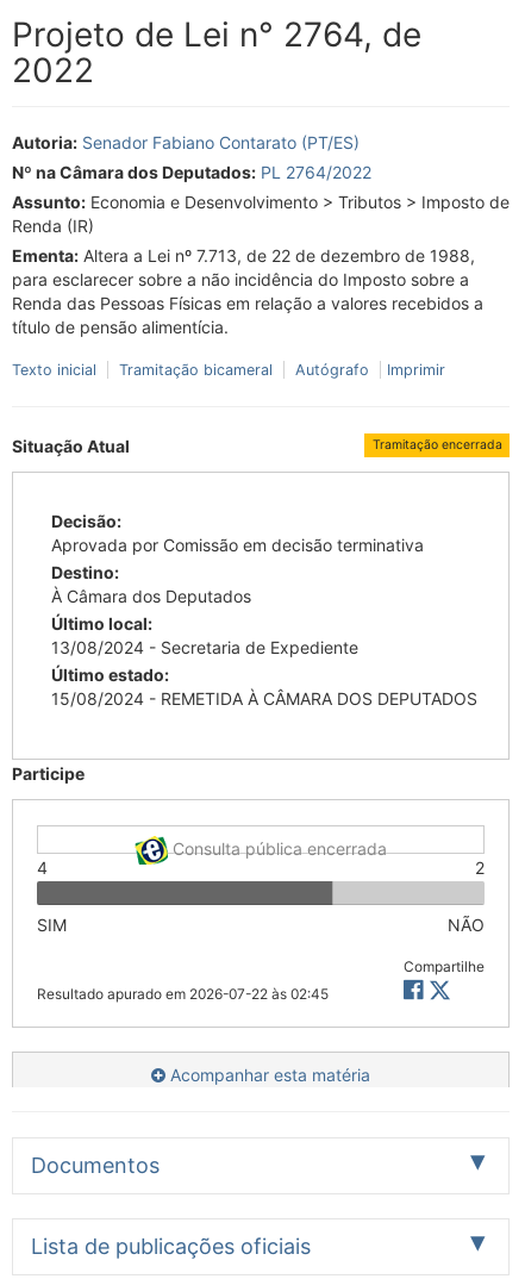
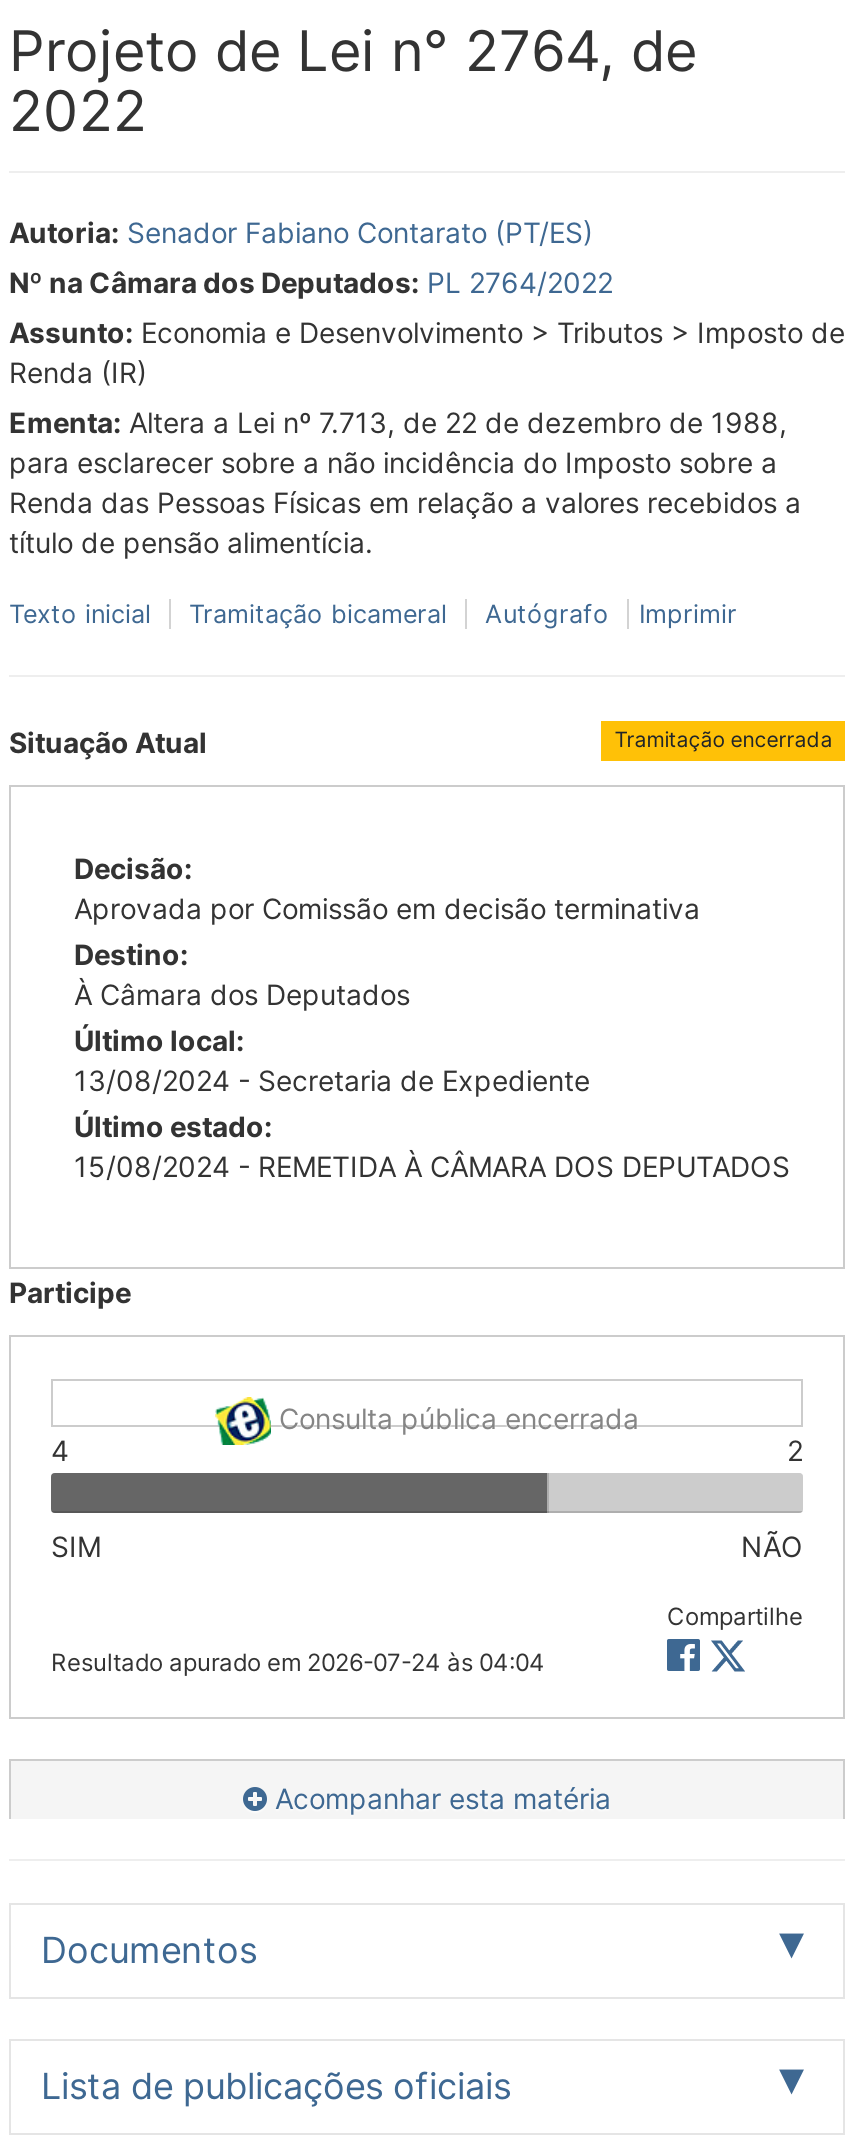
[37,985,329,1003] Resultado apurado em 2026-07-22 às 02:45 -> [51,1647,545,1677] Resultado apurado em 2026-07-24 às 04:04

